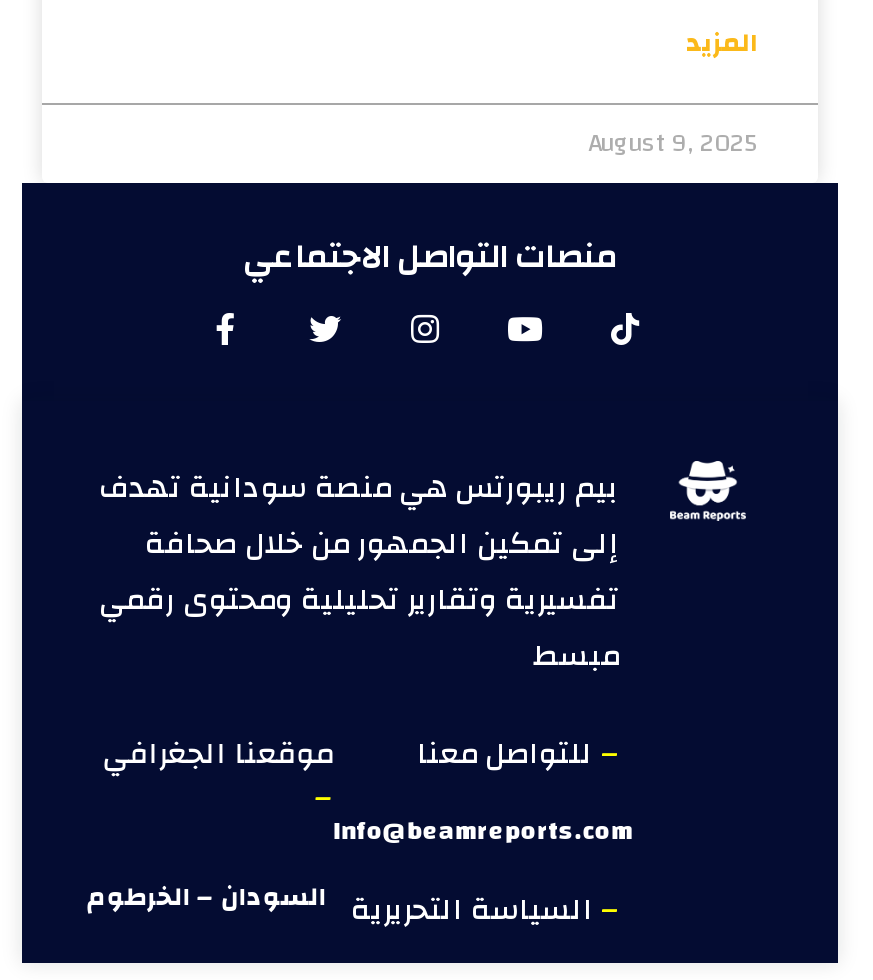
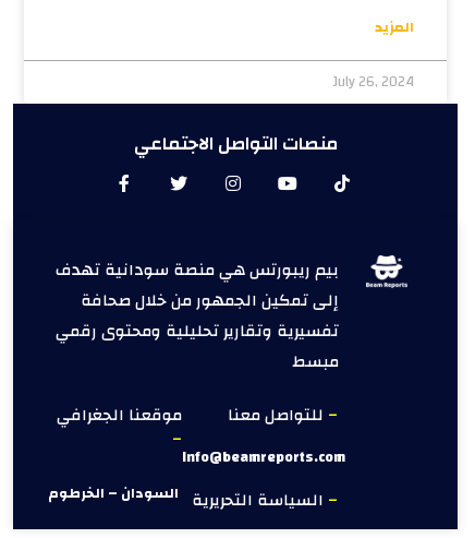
[588,118,758,166] August 9, 2025 -> [333,68,414,95] July 26, 2024

